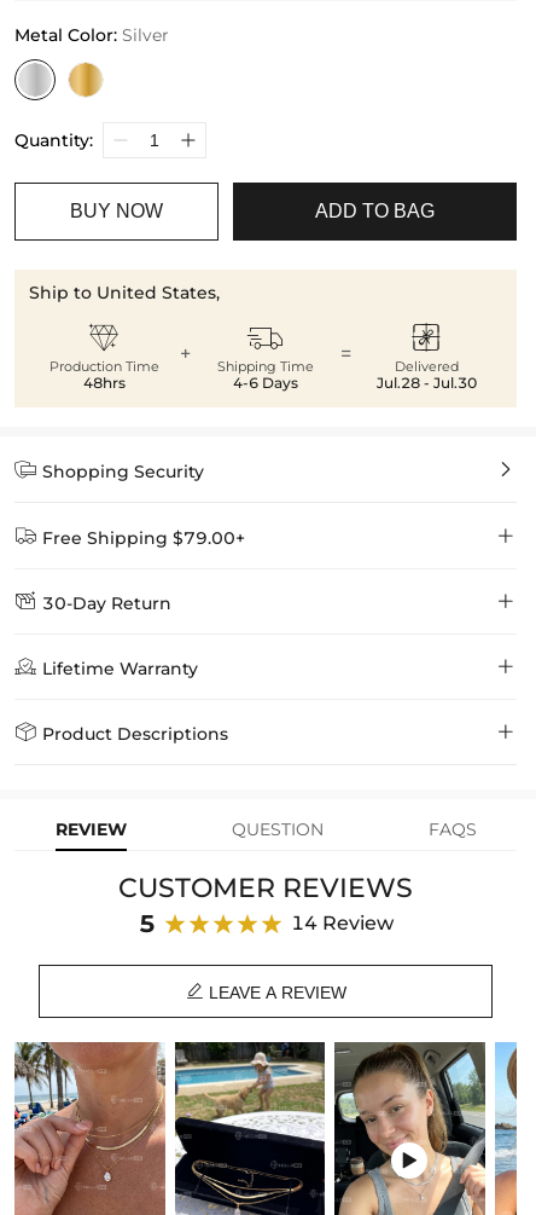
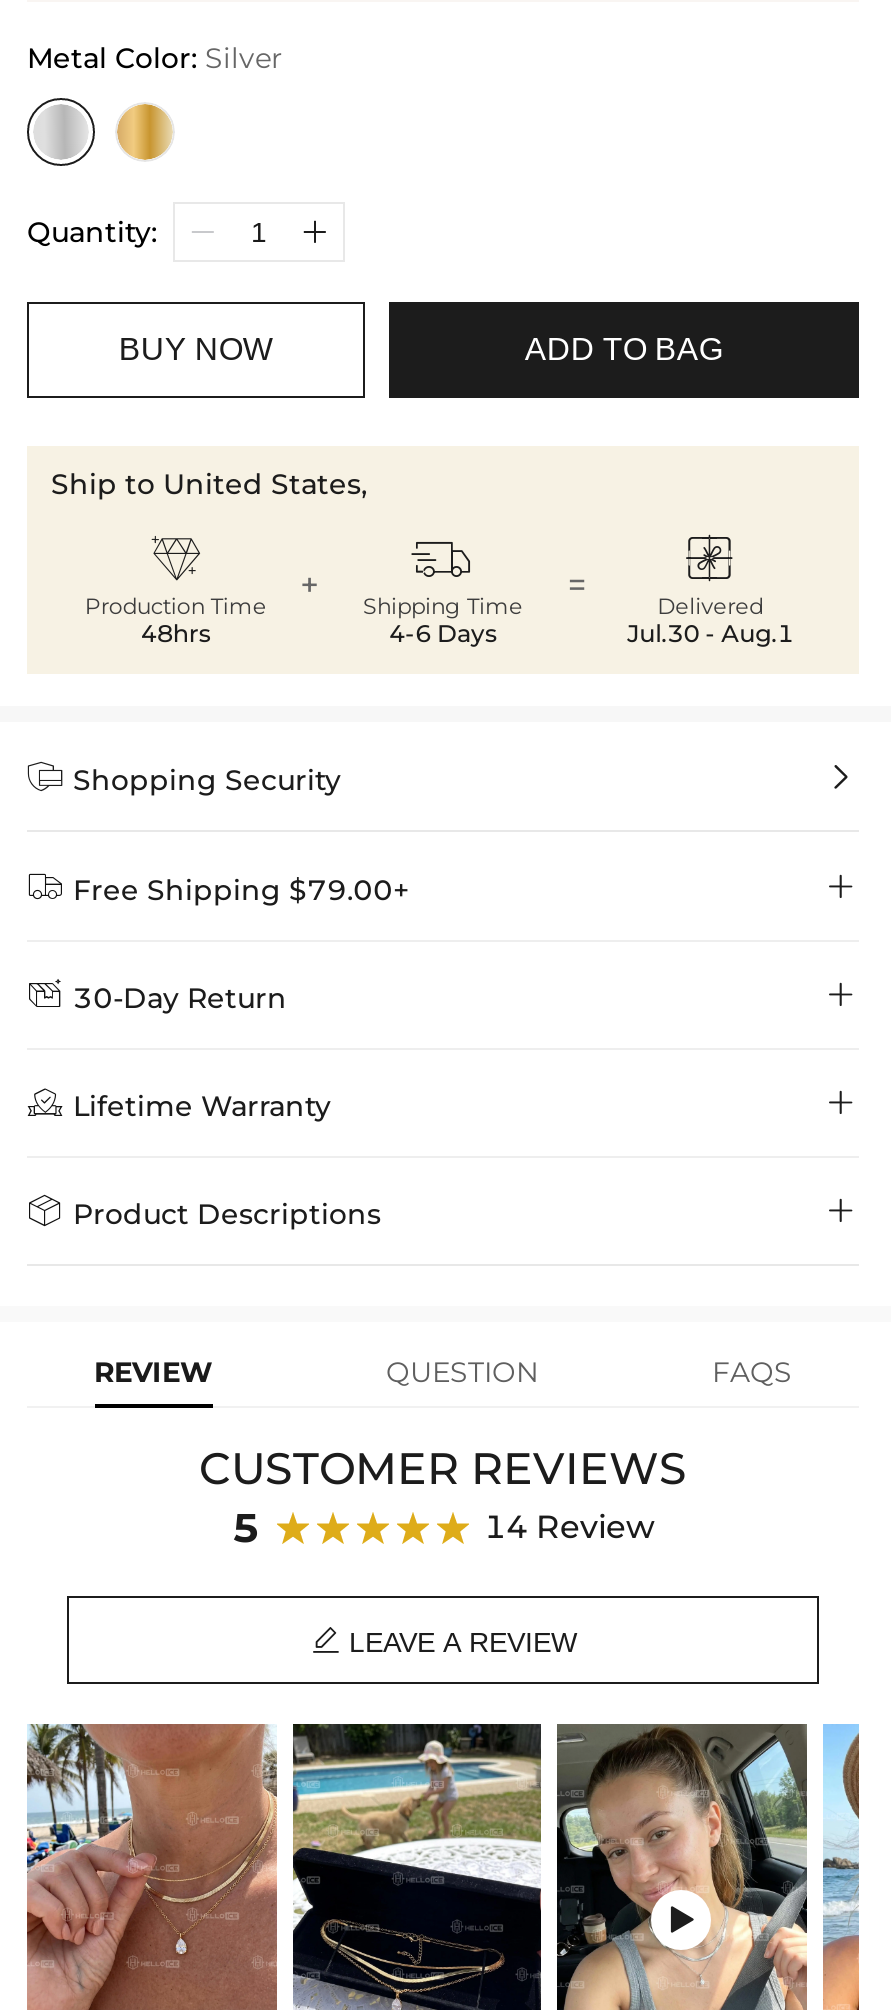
[377,374,477,392] Jul.28 - Jul.30 -> [627,618,793,648] Jul.30 - Aug.1

